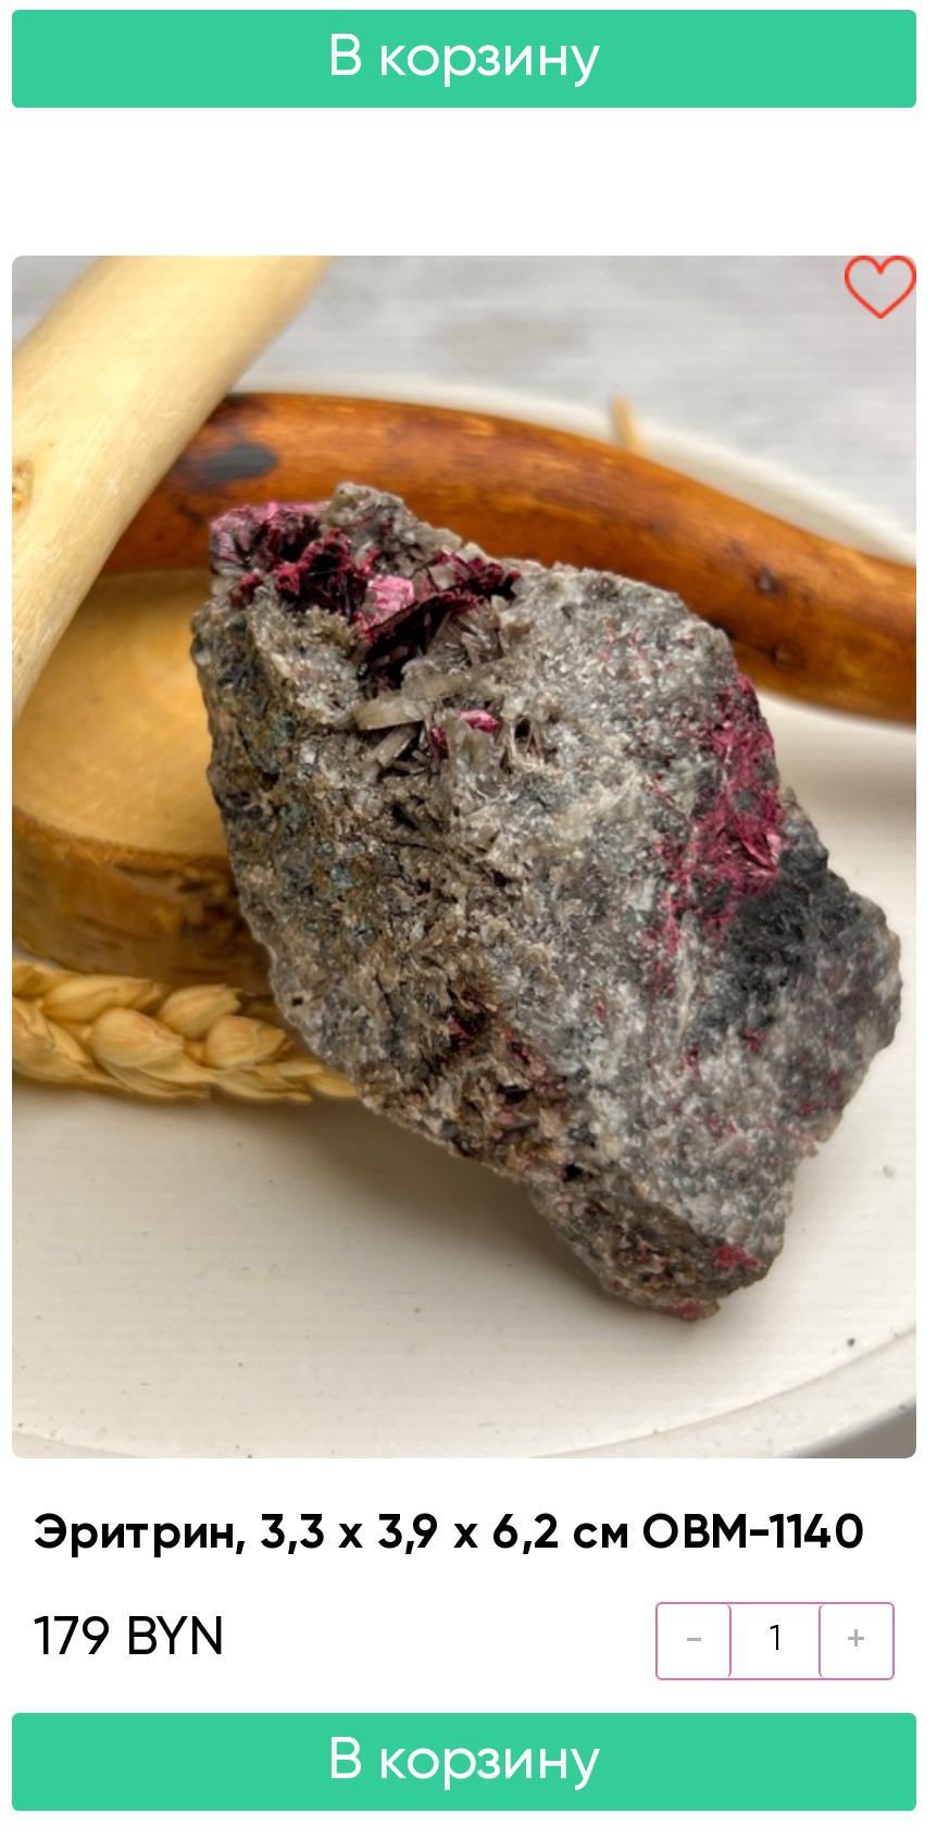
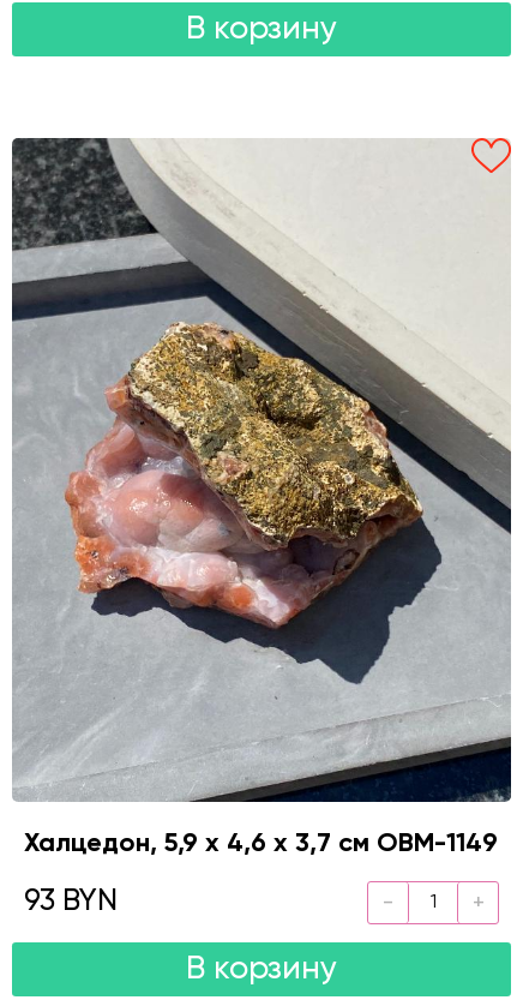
[10,256,918,1559] [image] | Эритрин, 3,3 х 3,9 х 6,2 см OBM-1140 -> [11,137,512,857] [image] | Халцедон, 5,9 х 4,6 х 3,7 см OBM-1149
[34,1613,225,1668] 179 BYN -> [24,887,118,917] 93 BYN

